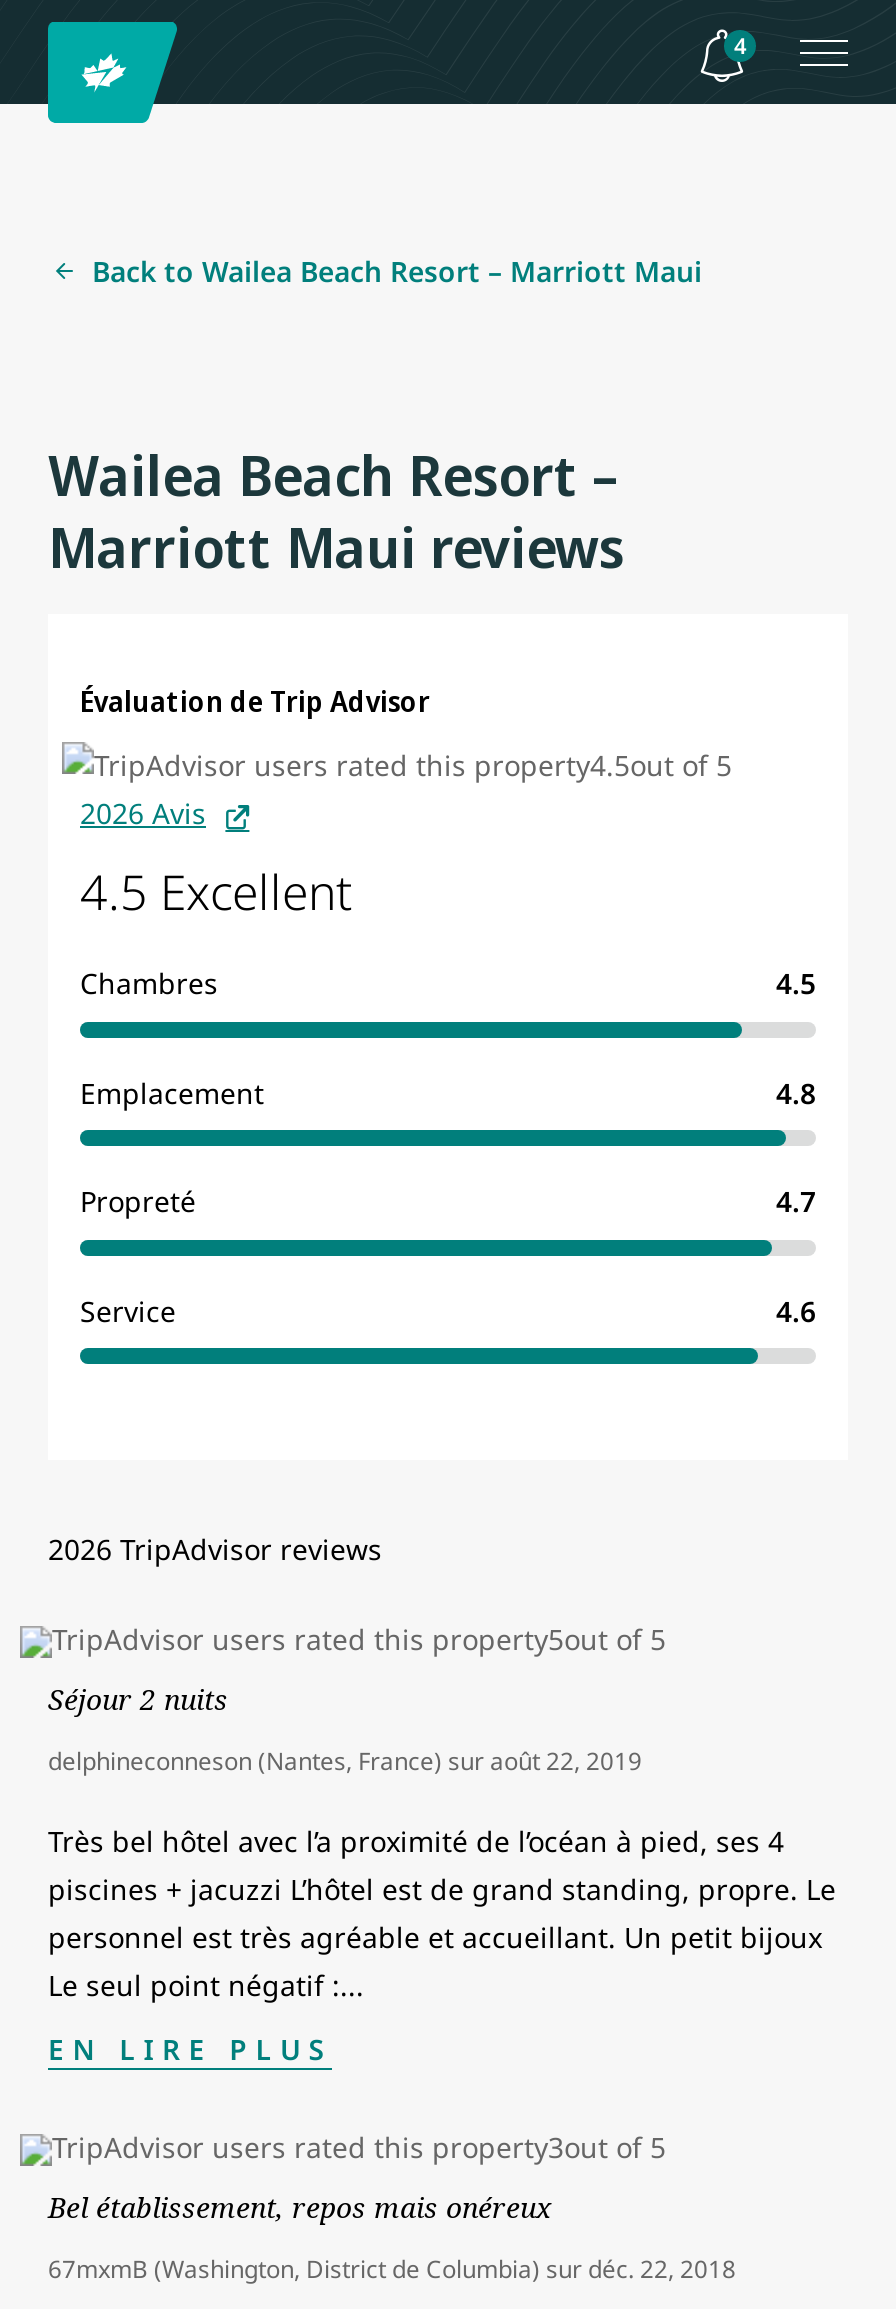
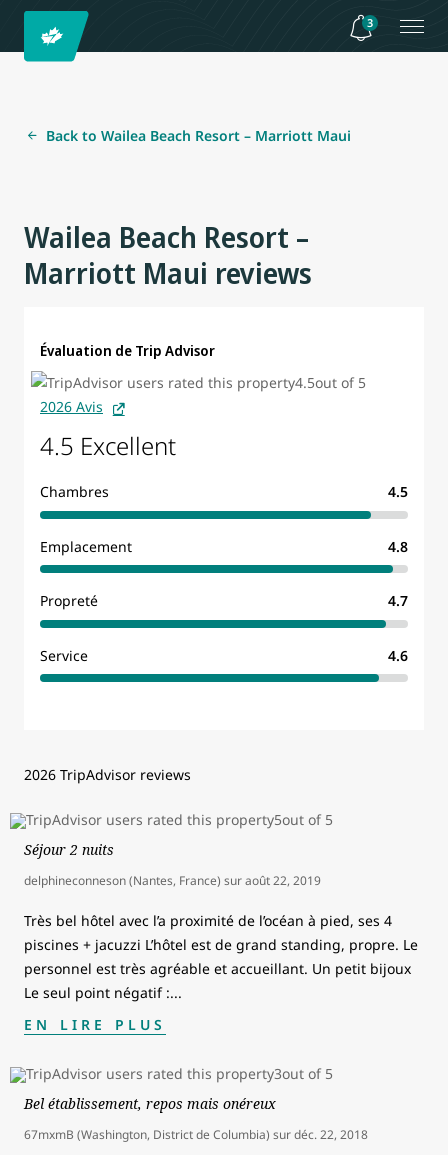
[734,29,746,59] 4 -> [367,14,373,29] 3

